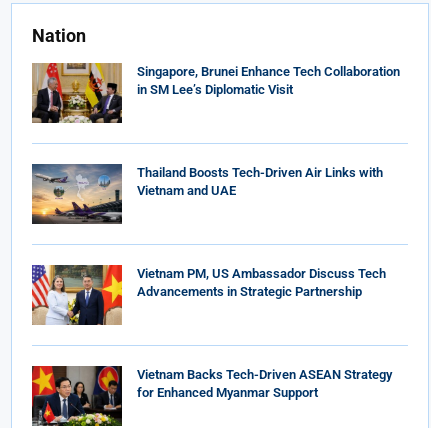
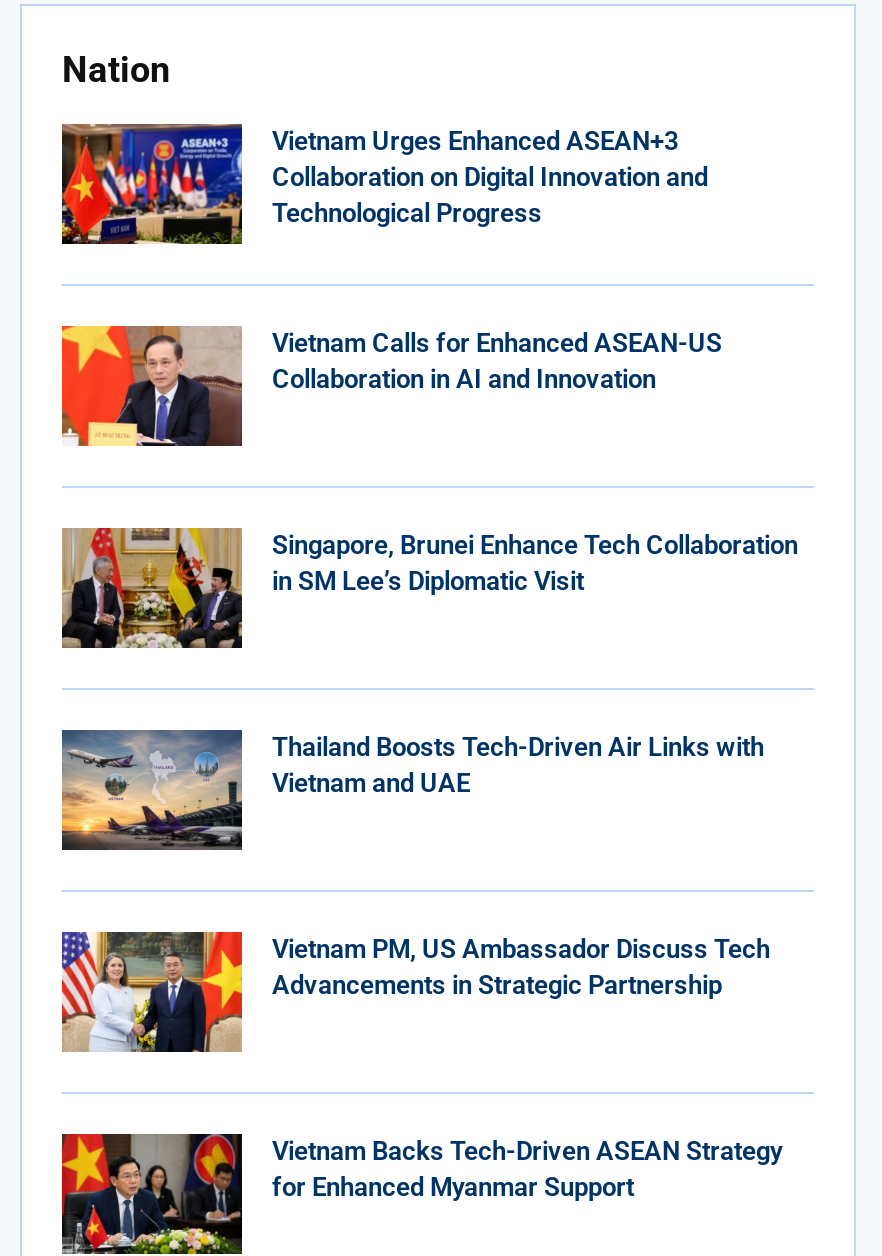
none -> [60,124,708,246] [image] | Vietnam Urges Enhanced ASEAN+3 | Collaboration on Digital Innovation and | Technological Progress
none -> [60,324,722,448] [image] | Vietnam Calls for Enhanced ASEAN-US | Collaboration in AI and Innovation

